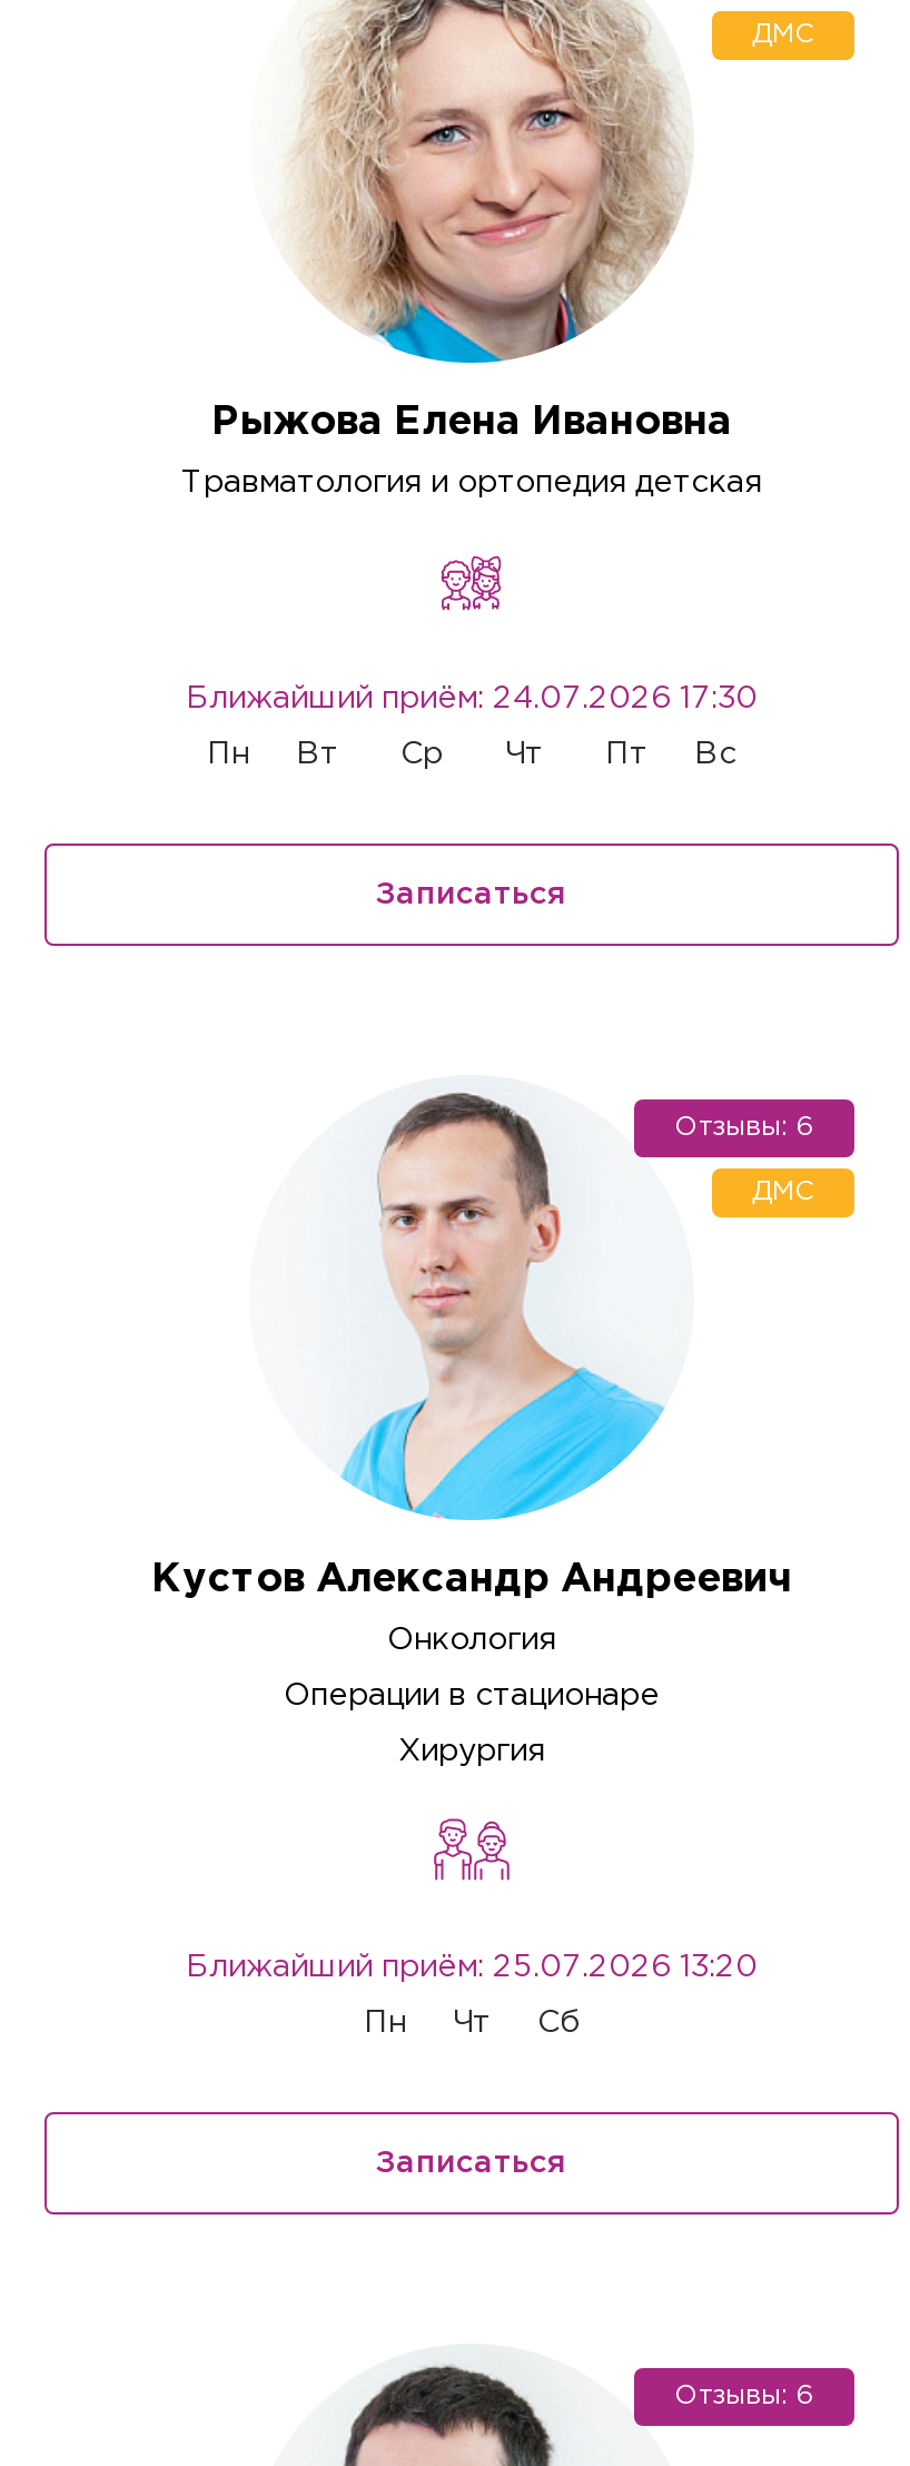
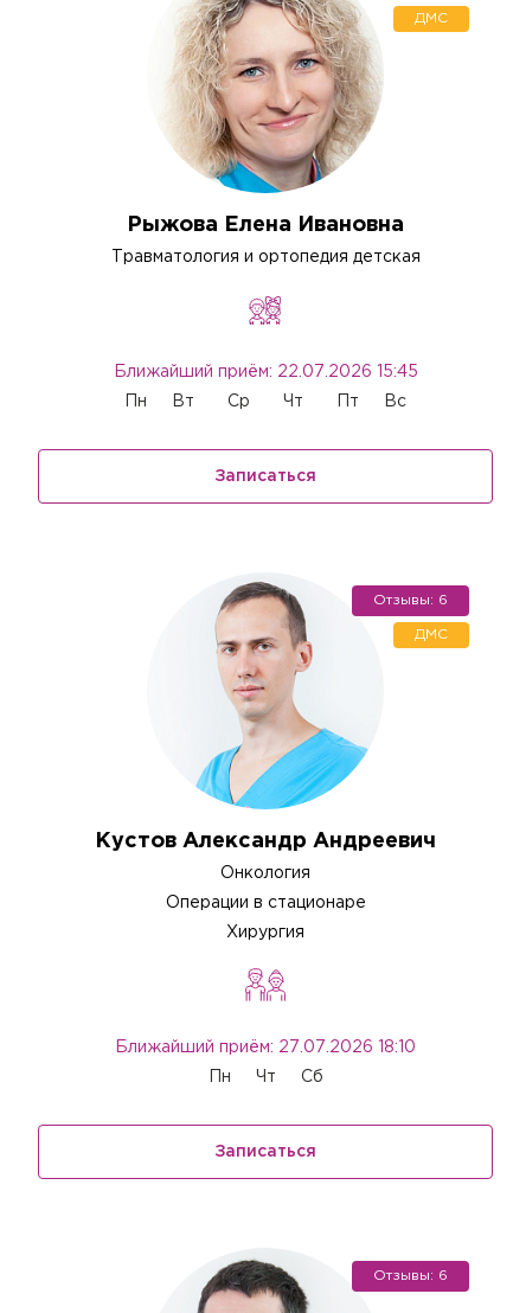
[186,686,758,713] Ближайший приём: 24.07.2026 17:30 -> [113,365,418,380] Ближайший приём: 22.07.2026 15:45
[186,1955,758,1982] Ближайший приём: 25.07.2026 13:20 -> [115,1041,416,1055] Ближайший приём: 27.07.2026 18:10

